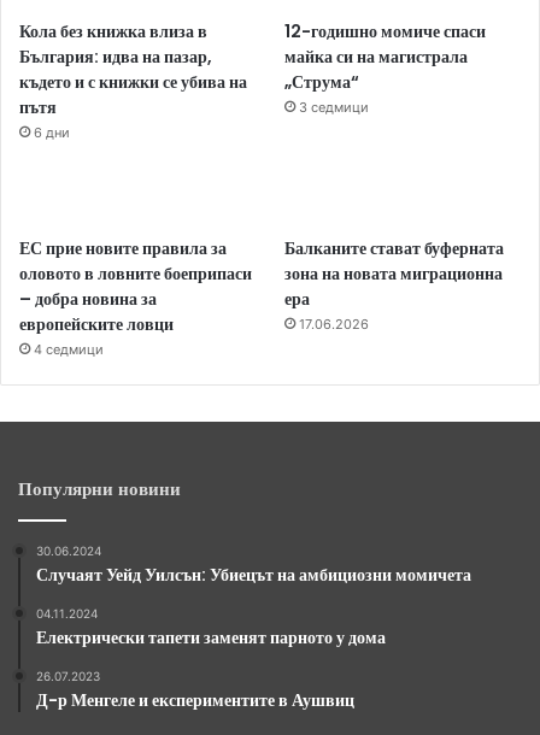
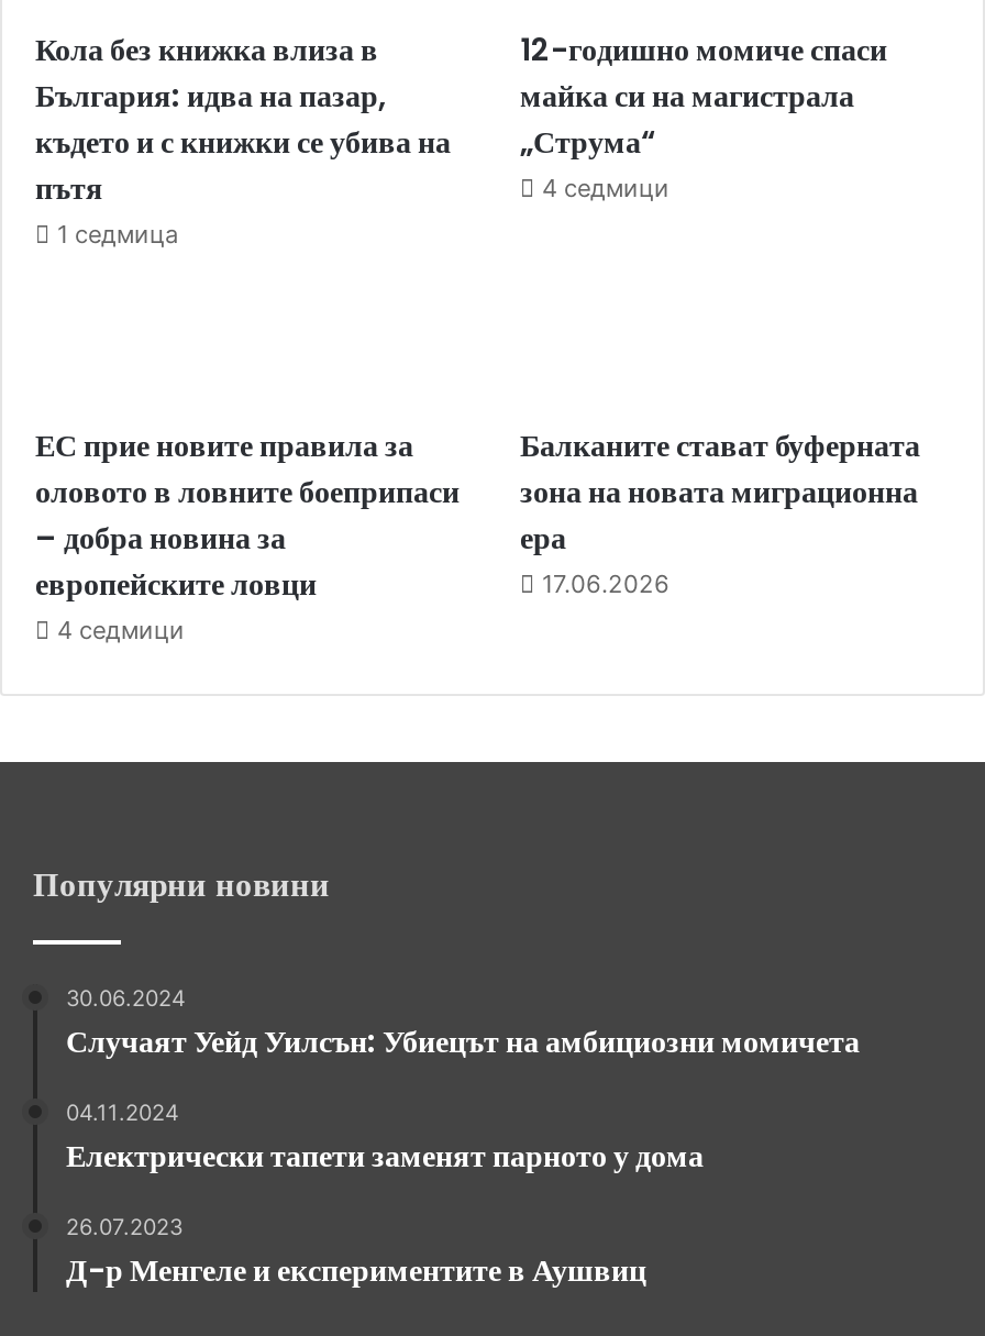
[300,99,369,116] 3 седмици -> [542,173,669,203] 4 седмици
[34,124,70,141] 6 дни -> [57,219,178,250] 1 седмица

